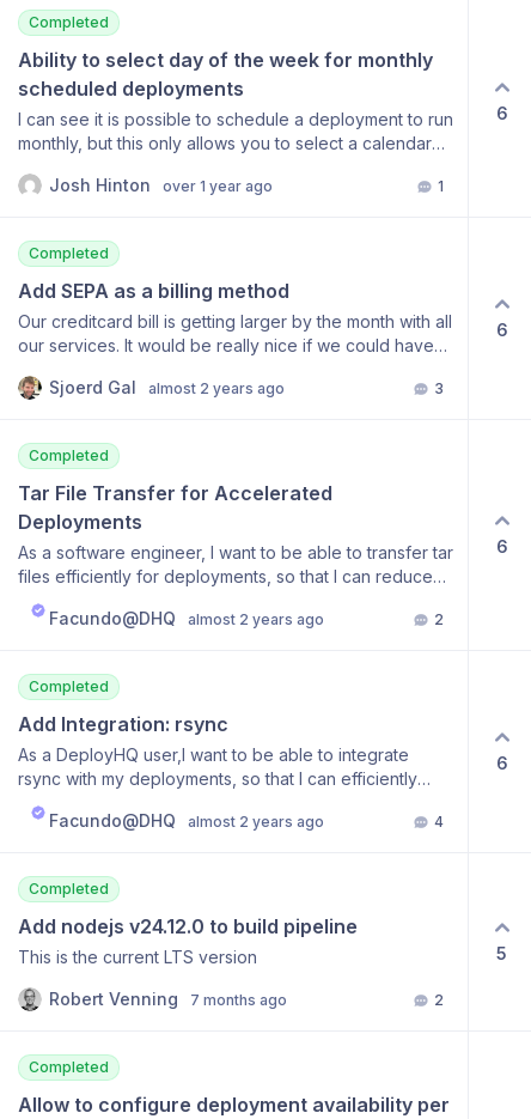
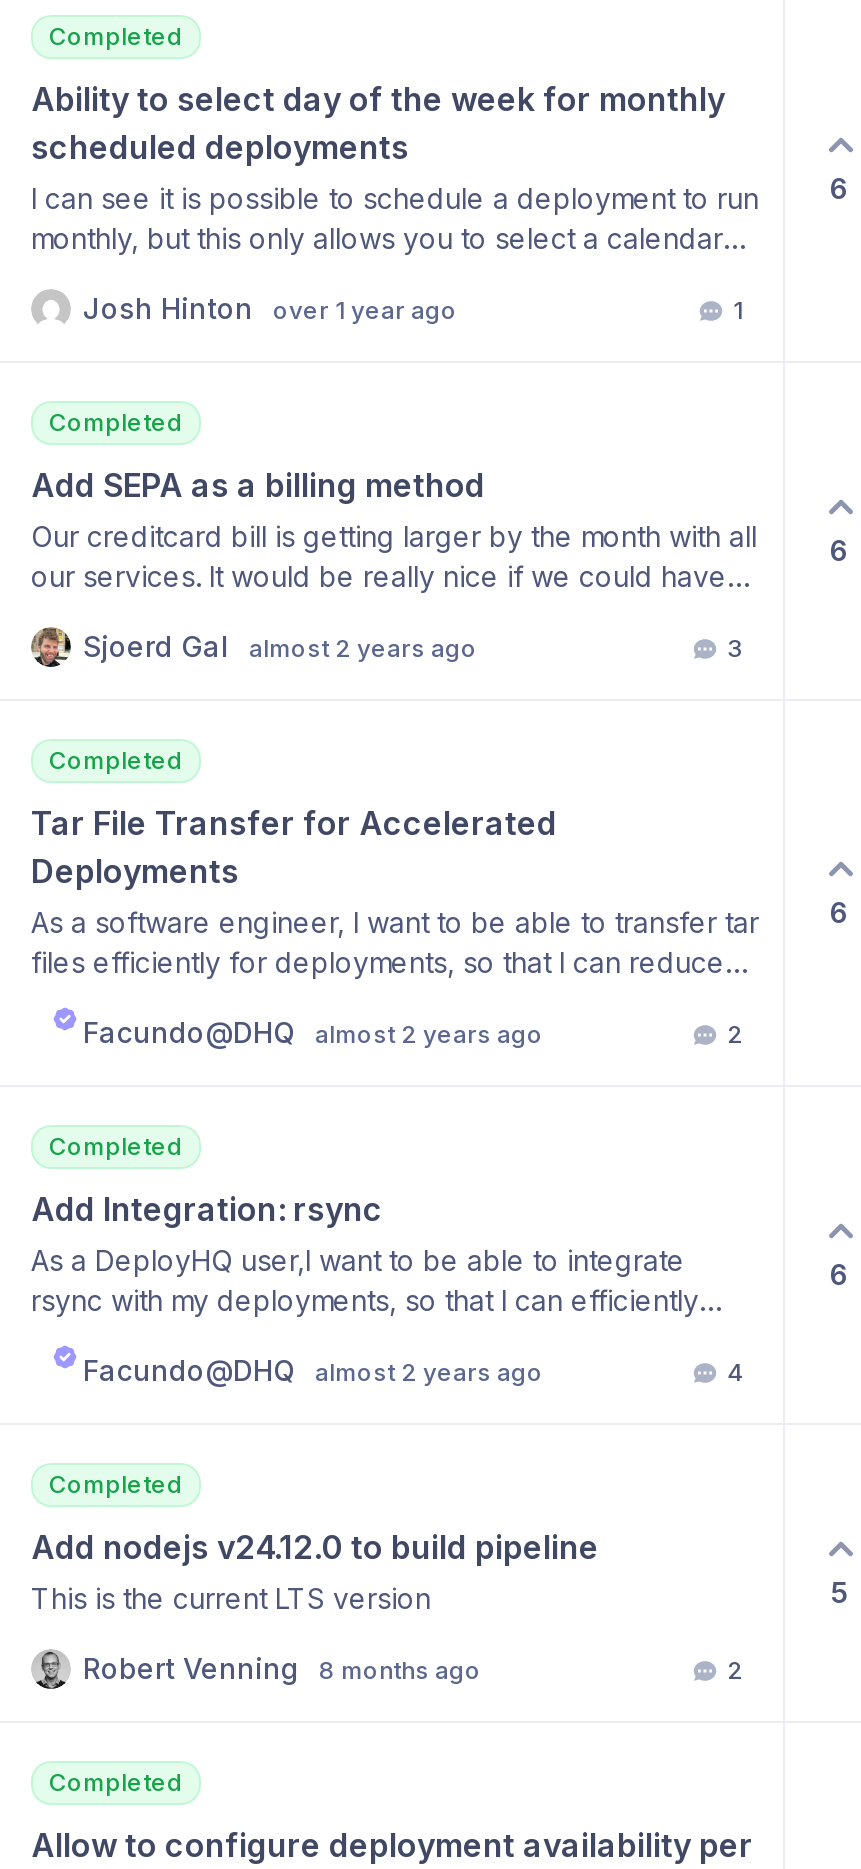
[49,989,287,1009] Robert Venning 7 months ago -> [83,1651,481,1685] Robert Venning 8 months ago

